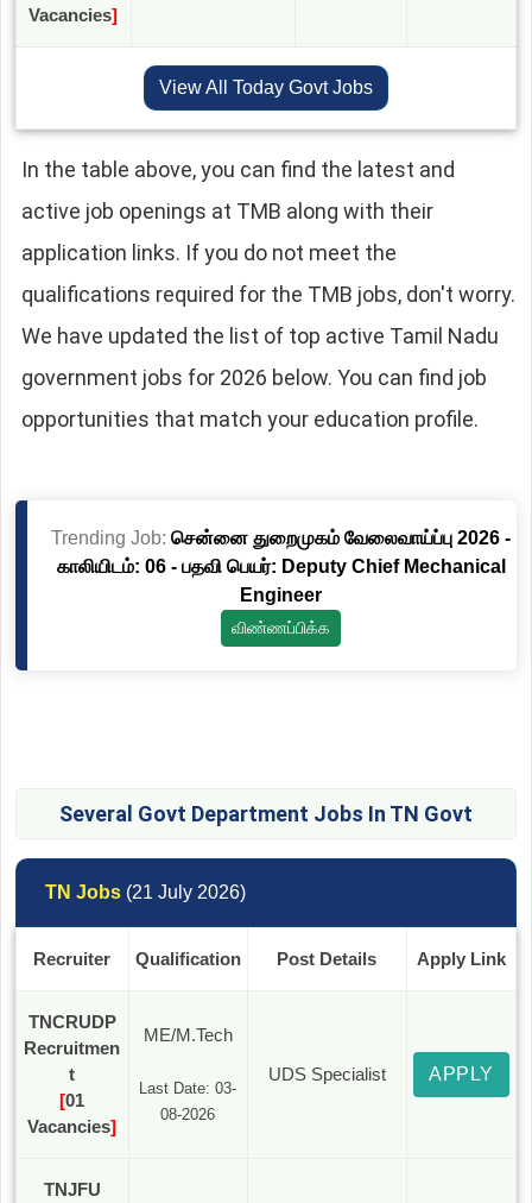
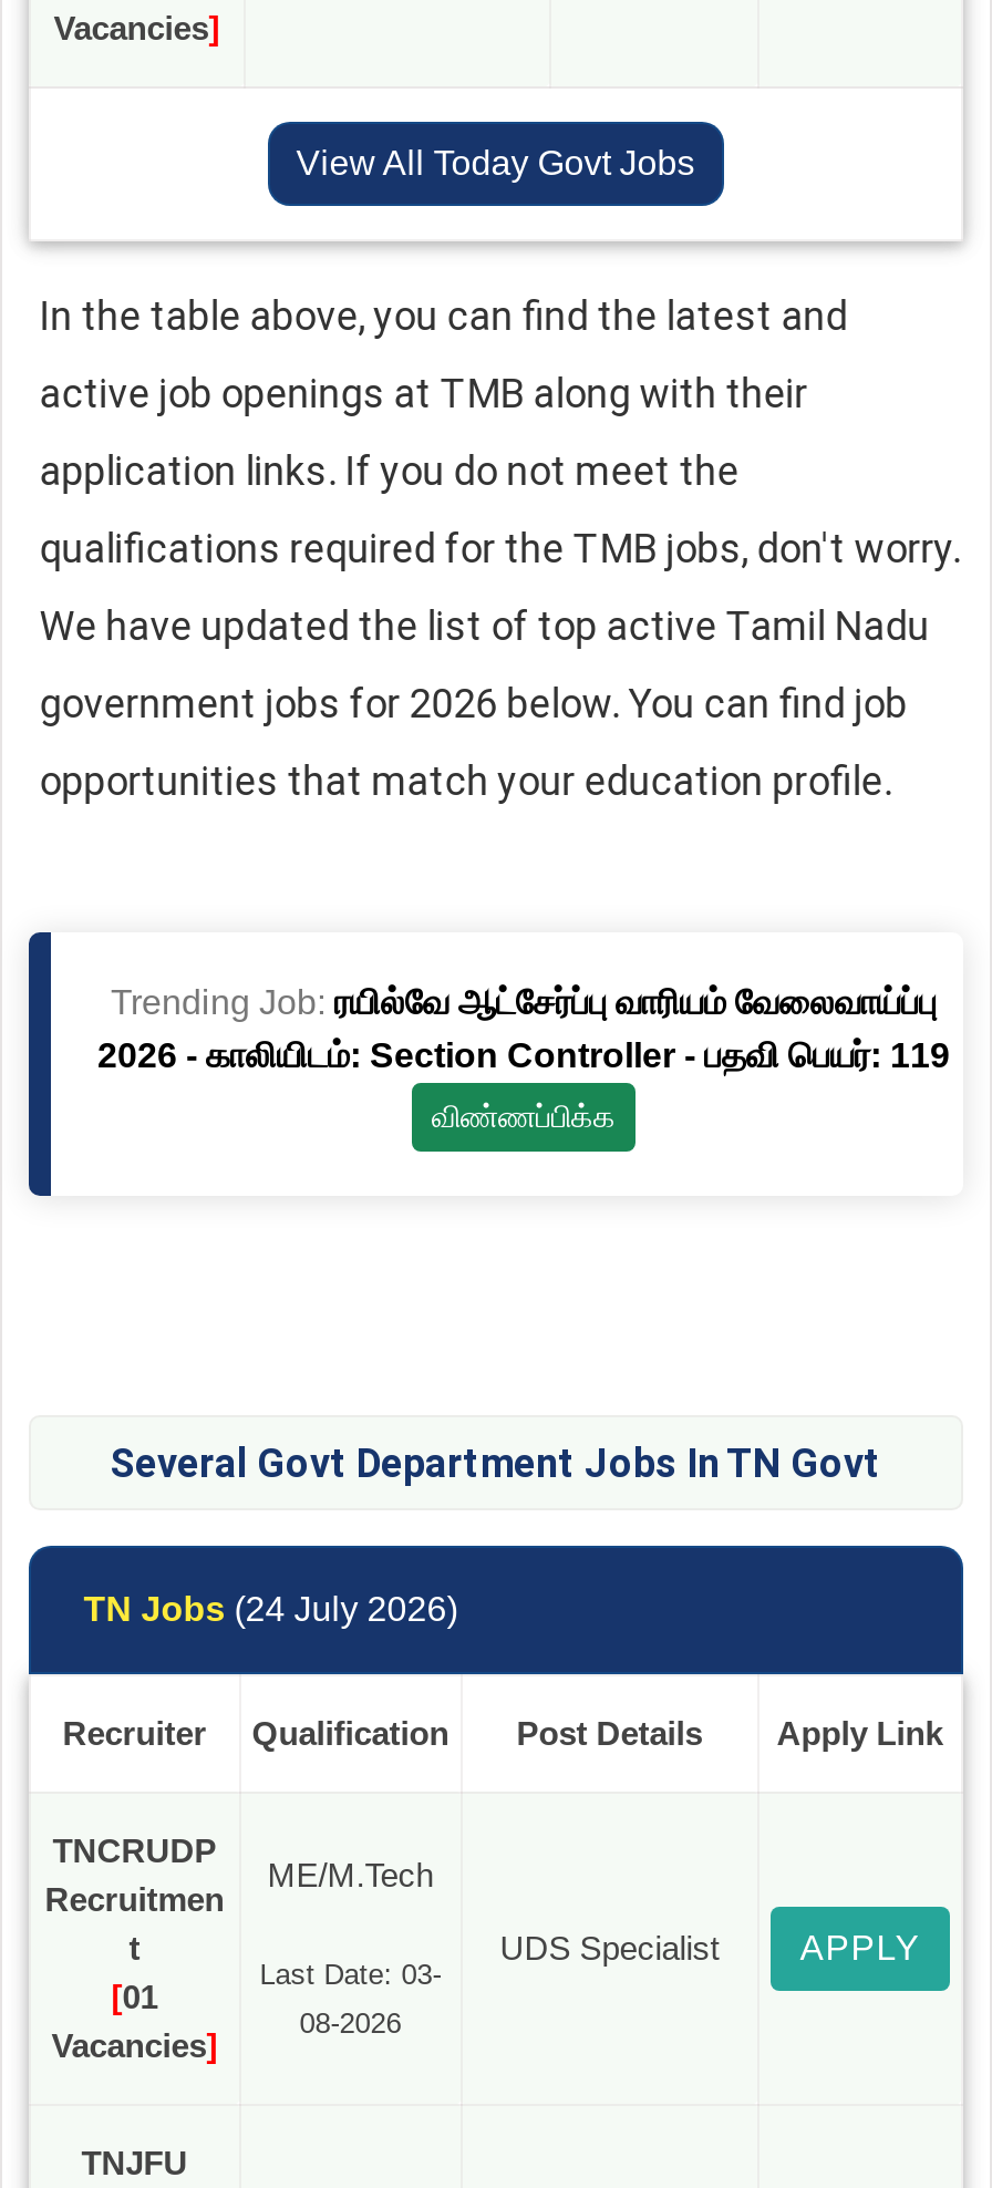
[51,528,511,605] Trending Job: சென்னை துறைமுகம் வேலைவாய்ப்பு 2026 - | காலியிடம்: 06 - பதவி பெயர்: Deputy Chief Mechanical | Engineer -> [97,983,950,1074] Trending Job: ரயில்வே ஆட்சேர்ப்பு வாரியம் வேலைவாய்ப்பு | 2026 - காலியிடம்: Section Controller - பதவி பெயர்: 119
[45,882,246,902] TN Jobs (21 July 2026) -> [84,1590,458,1627] TN Jobs (24 July 2026)

